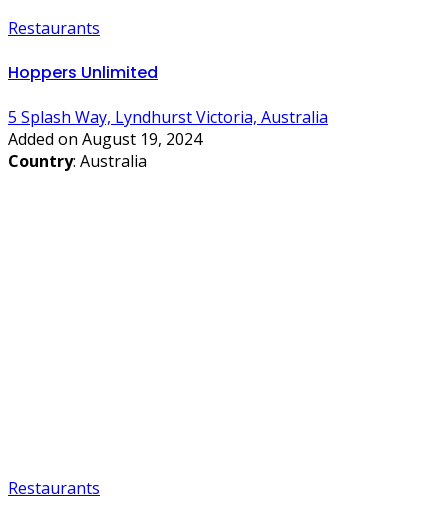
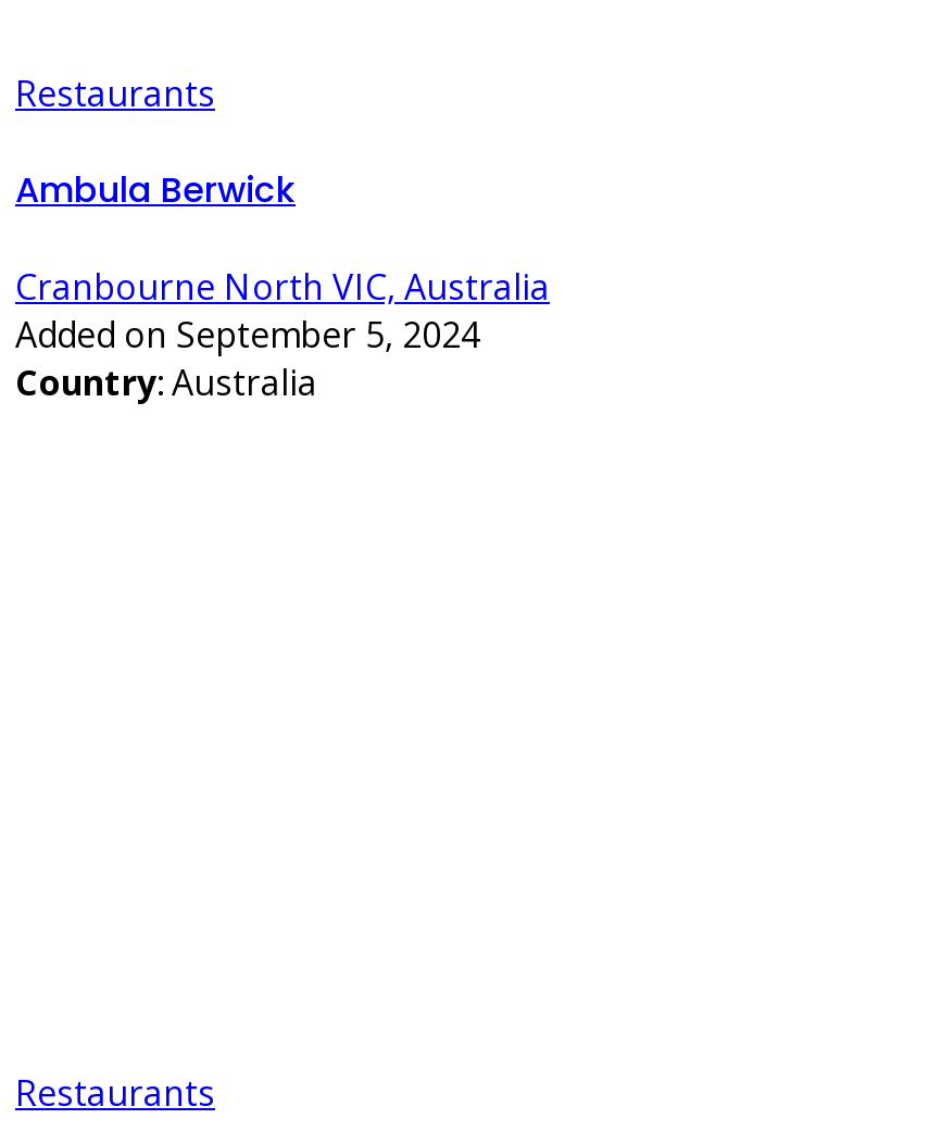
[8,61,158,84] Hoppers Unlimited -> [15,165,296,215] Ambula Berwick
[8,106,328,150] 5 Splash Way, Lyndhurst Victoria, Australia | Added on August 19, 2024 -> [15,263,550,359] Cranbourne North VIC, Australia | Added on September 5, 2024

